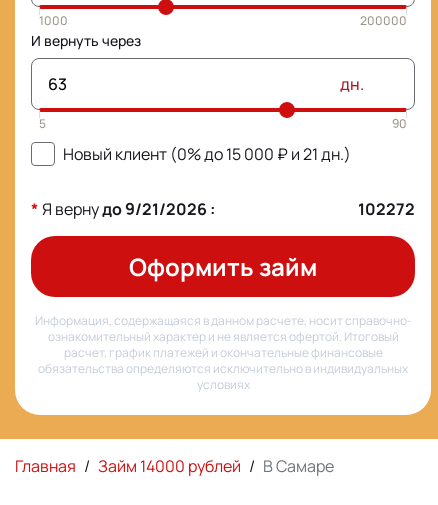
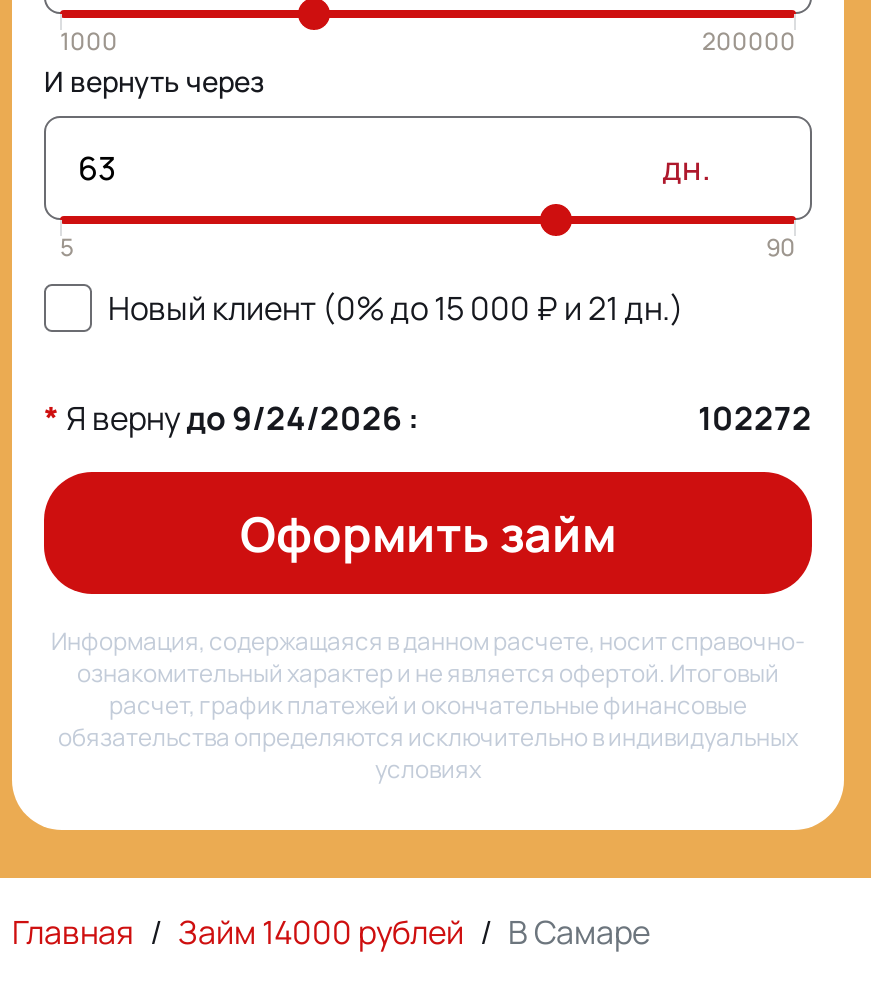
[31,198,215,220] * Я верну до 9/21/2026: -> [44,397,418,441] * Я верну до 9/24/2026:

